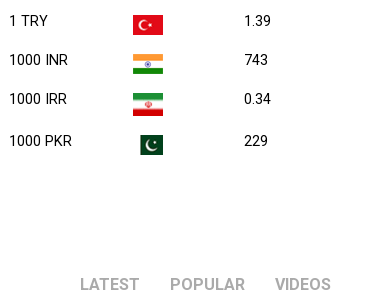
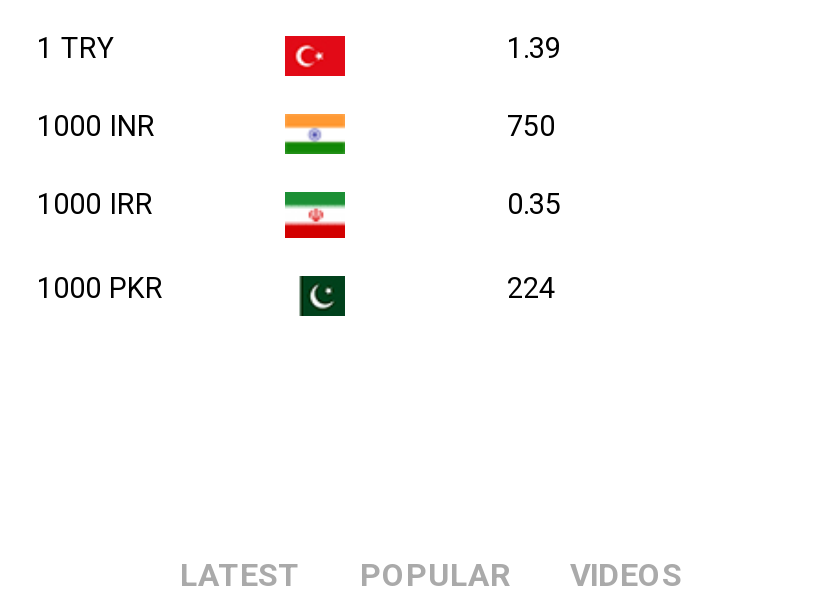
[244,52,268,69] 743 -> [507,110,555,144] 750
[244,91,271,108] 0.34 -> [507,188,561,222] 0.35
[244,133,268,150] 229 -> [507,272,555,306] 224

